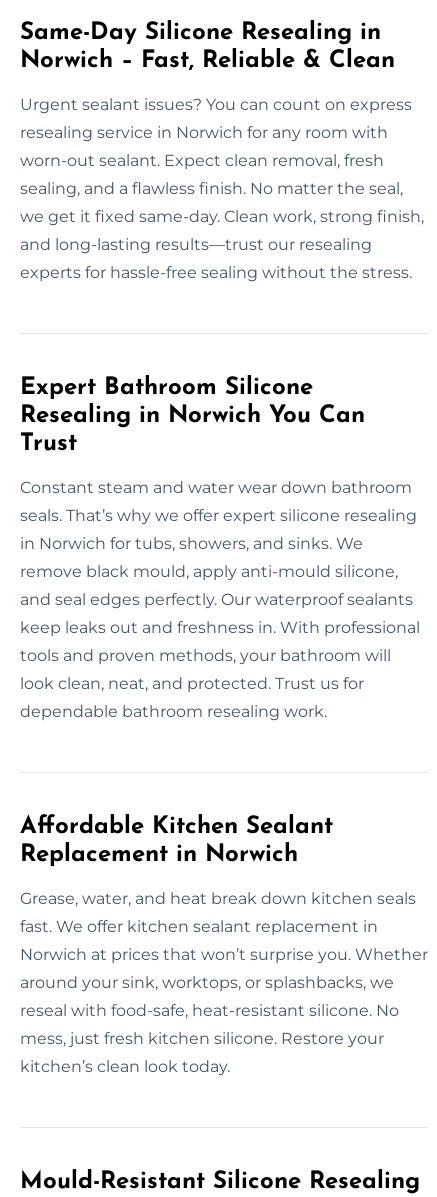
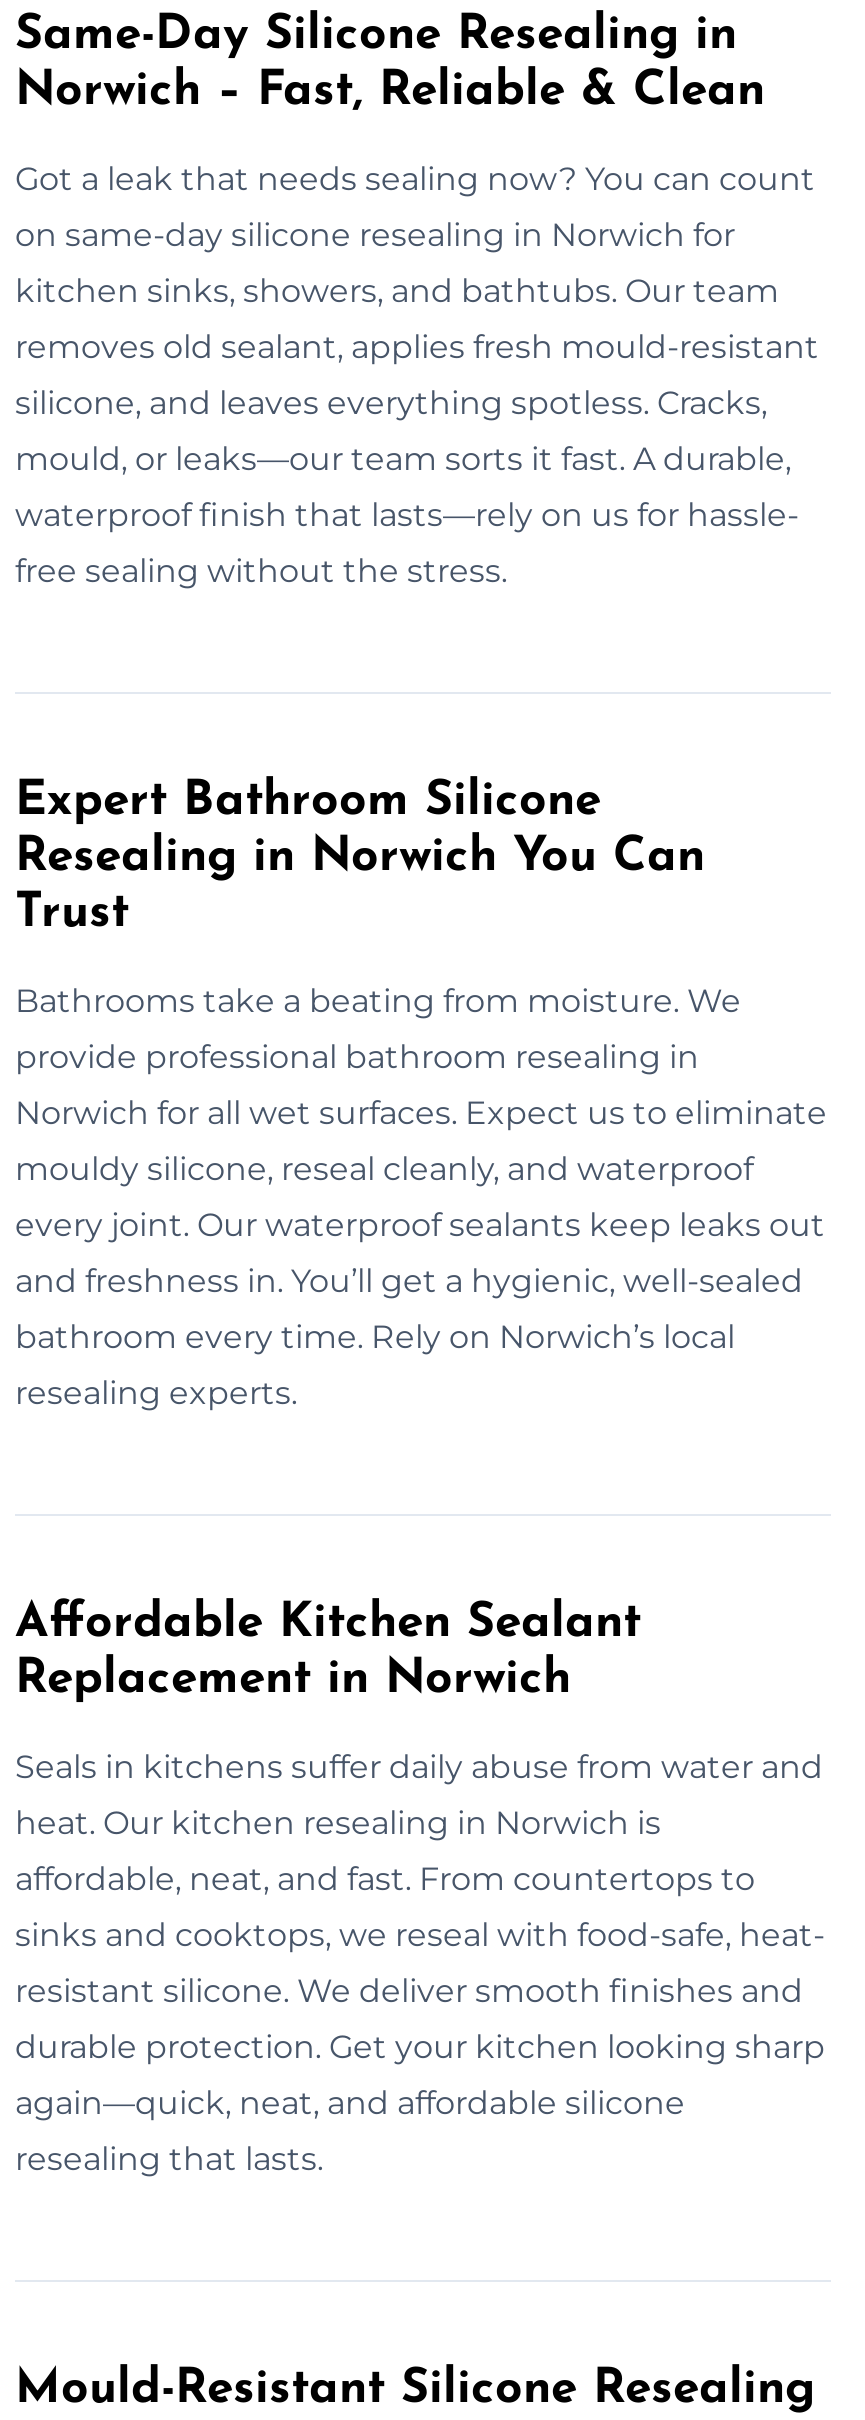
[20,95,424,282] Urgent sealant issues? You can count on express | resealing service in Norwich for any room with | worn-out sealant. Expect clean removal, fresh | sealing, and a flawless finish. No matter the seal, | we get it fixed same-day. Clean work, strong finish, | and long-lasting results—trust our resealing | experts for hassle-free sealing without the stress. -> [15,159,819,589] Got a leak that needs sealing now? You can count | on same-day silicone resealing in Norwich for | kitchen sinks, showers, and bathtubs. Our team | removes old sealant, applies fresh mould-resistant | silicone, and leaves everything spotless. Cracks, | mould, or leaks—our team sorts it fast. A durable, | waterproof finish that lasts—rely on us for hassle- | free sealing without the stress.
[20,478,420,721] Constant steam and water wear down bathroom | seals. That’s why we offer expert silicone resealing | in Norwich for tubs, showers, and sinks. We | remove black mould, apply anti-mould silicone, | and seal edges perfectly. Our waterproof sealants | keep leaks out and freshness in. With professional | tools and proven methods, your bathroom will | look clean, neat, and protected. Trust us for | dependable bathroom resealing work. -> [15,981,827,1411] Bathrooms take a beating from moisture. We | provide professional bathroom resealing in | Norwich for all wet surfaces. Expect us to eliminate | mouldy silicone, reseal cleanly, and waterproof | every joint. Our waterproof sealants keep leaks out | and freshness in. You’ll get a hygienic, well-sealed | bathroom every time. Rely on Norwich’s local | resealing experts.
[20,889,428,1076] Grease, water, and heat break down kitchen seals | fast. We offer kitchen sealant replacement in | Norwich at prices that won’t surprise you. Whether | around your sink, worktops, or splashbacks, we | reseal with food-safe, heat-resistant silicone. No | mess, just fresh kitchen silicone. Restore your | kitchen’s clean look today. -> [15,1747,825,2177] Seals in kitchens suffer daily abuse from water and | heat. Our kitchen resealing in Norwich is | affordable, neat, and fast. From countertops to | sinks and cooktops, we reseal with food-safe, heat- | resistant silicone. We deliver smooth finishes and | durable protection. Get your kitchen looking sharp | again—quick, neat, and affordable silicone | resealing that lasts.

